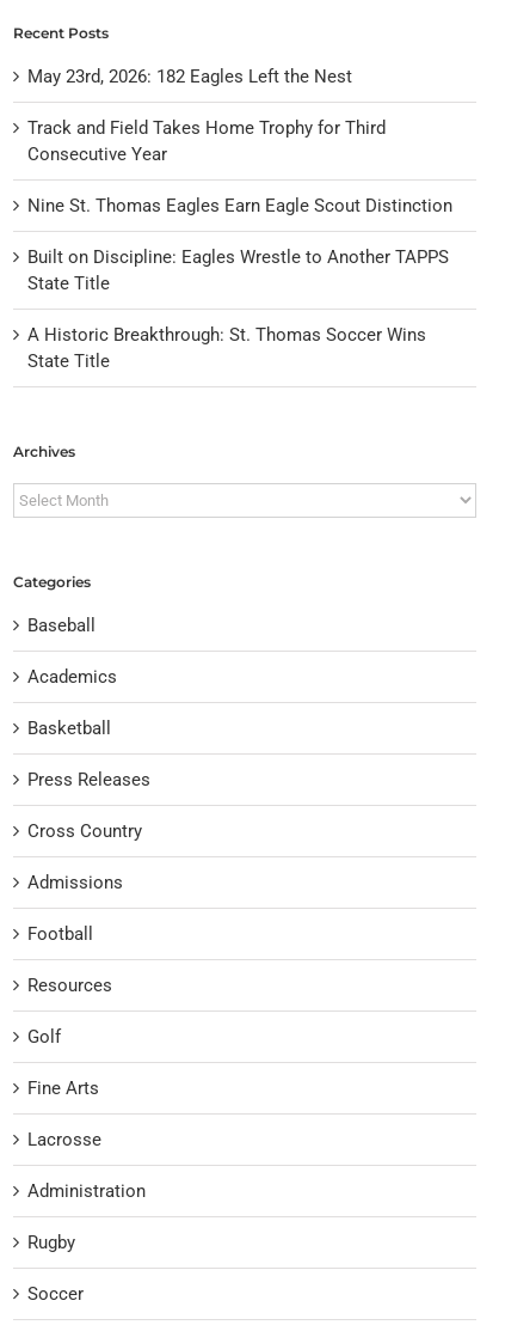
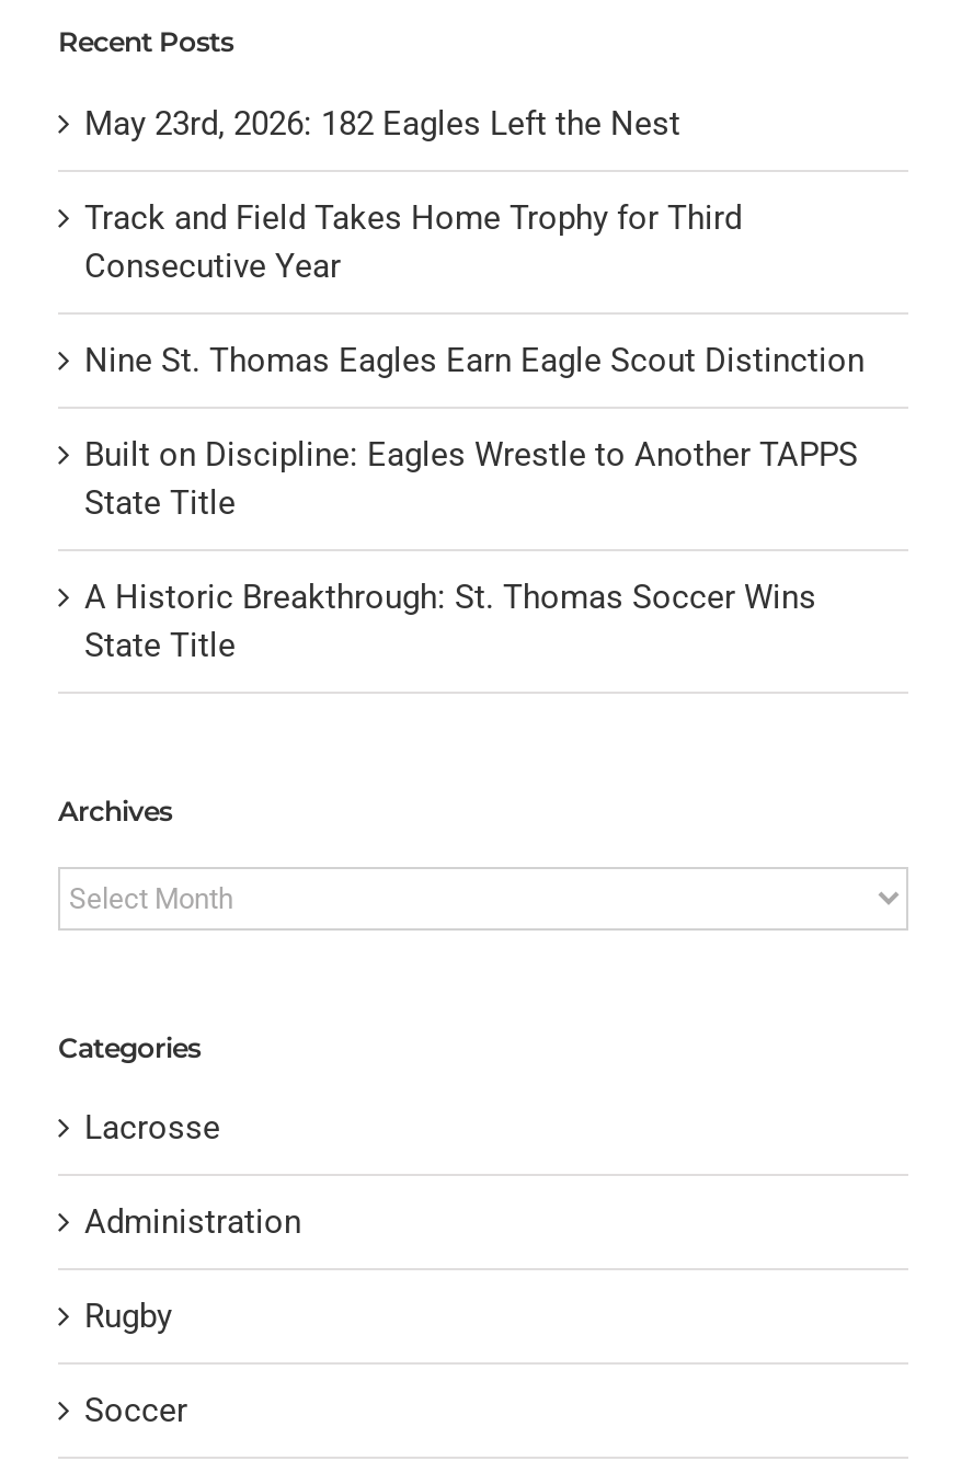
[27,615,150,1099] Baseball | Academics | Basketball | Press Releases | Cross Country | Admissions | Football | Resources | Golf | Fine Arts -> none

